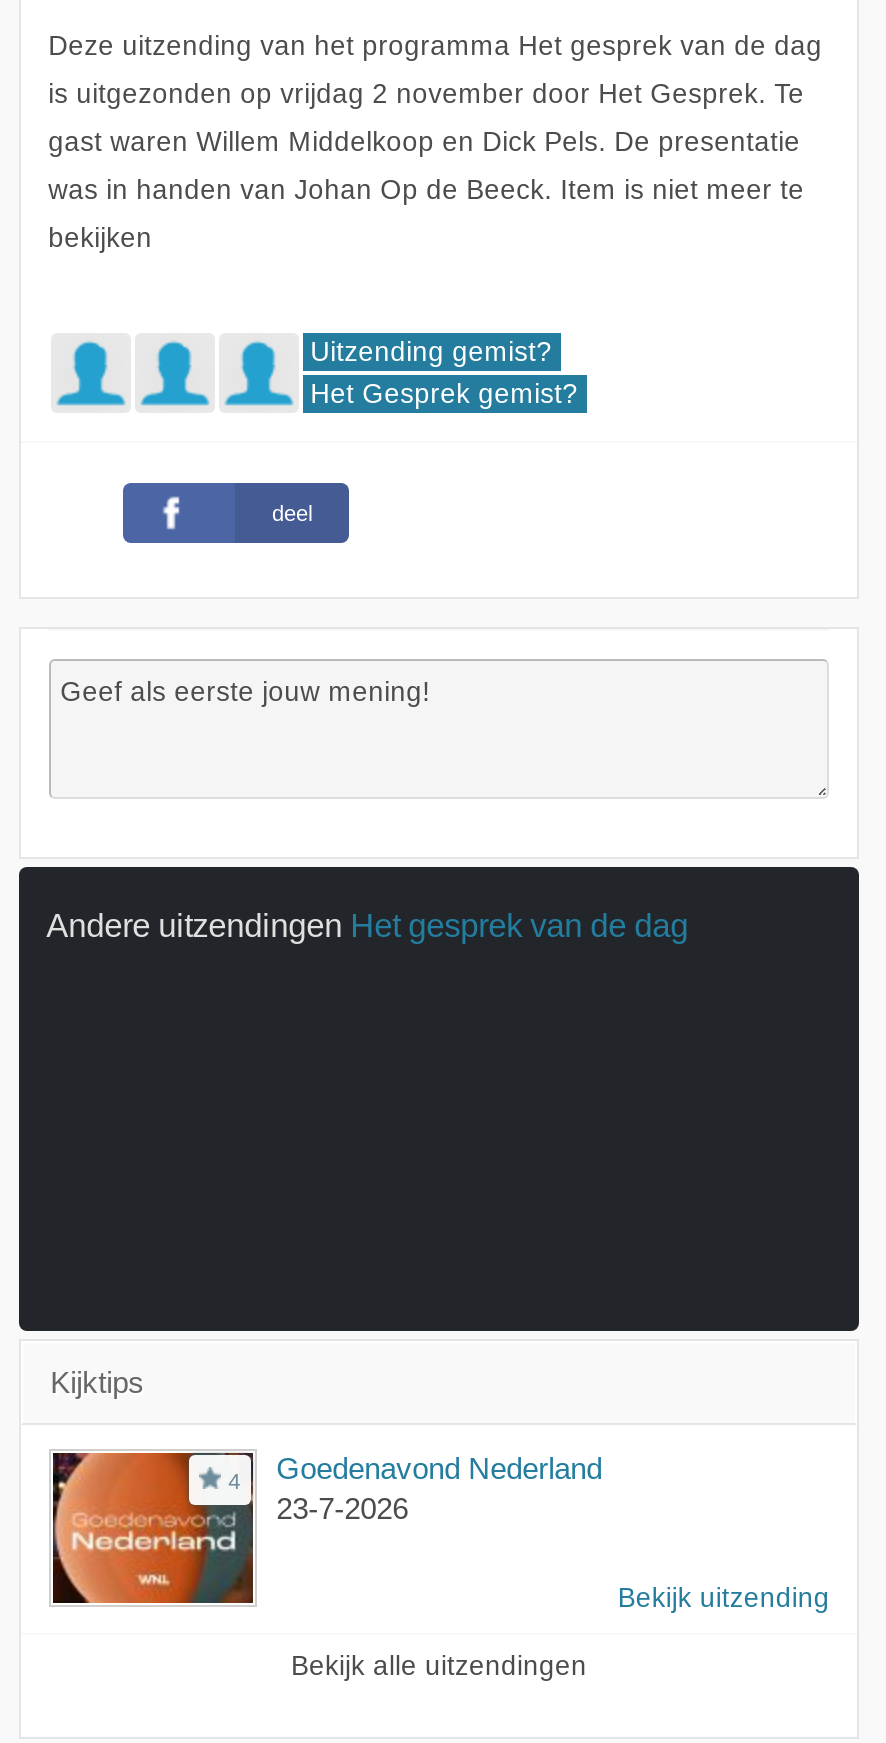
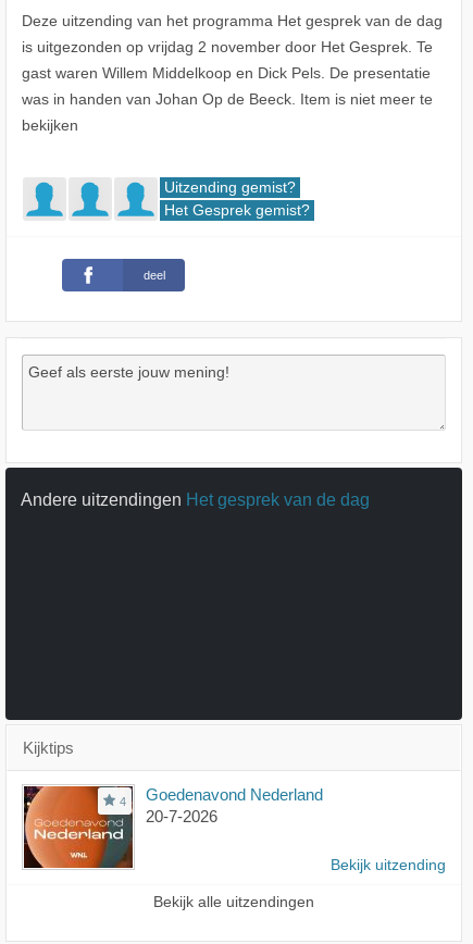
[276,1492,408,1526] 23-7-2026 -> [145,808,217,826] 20-7-2026

